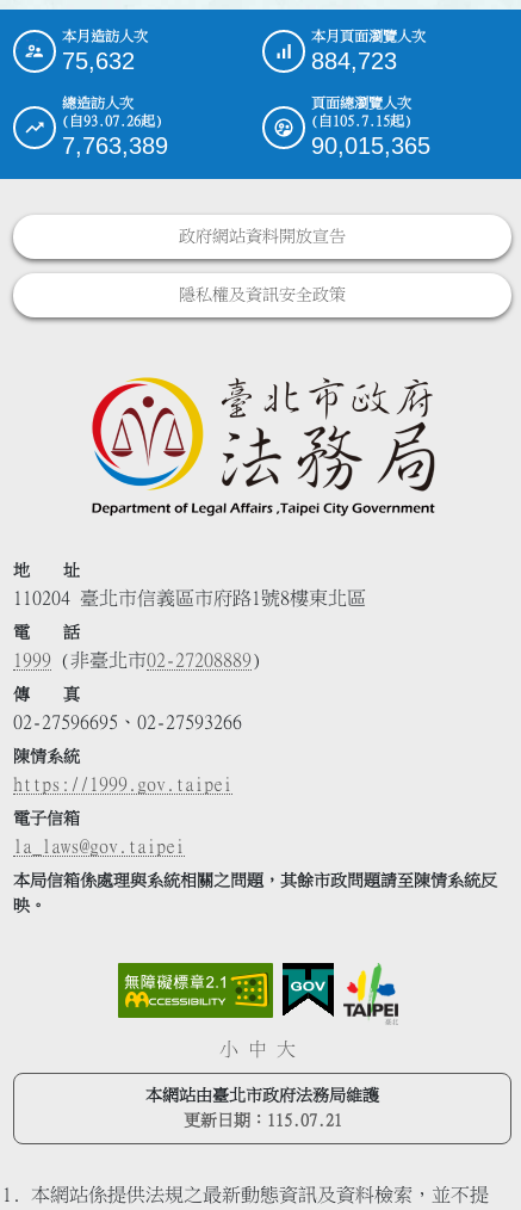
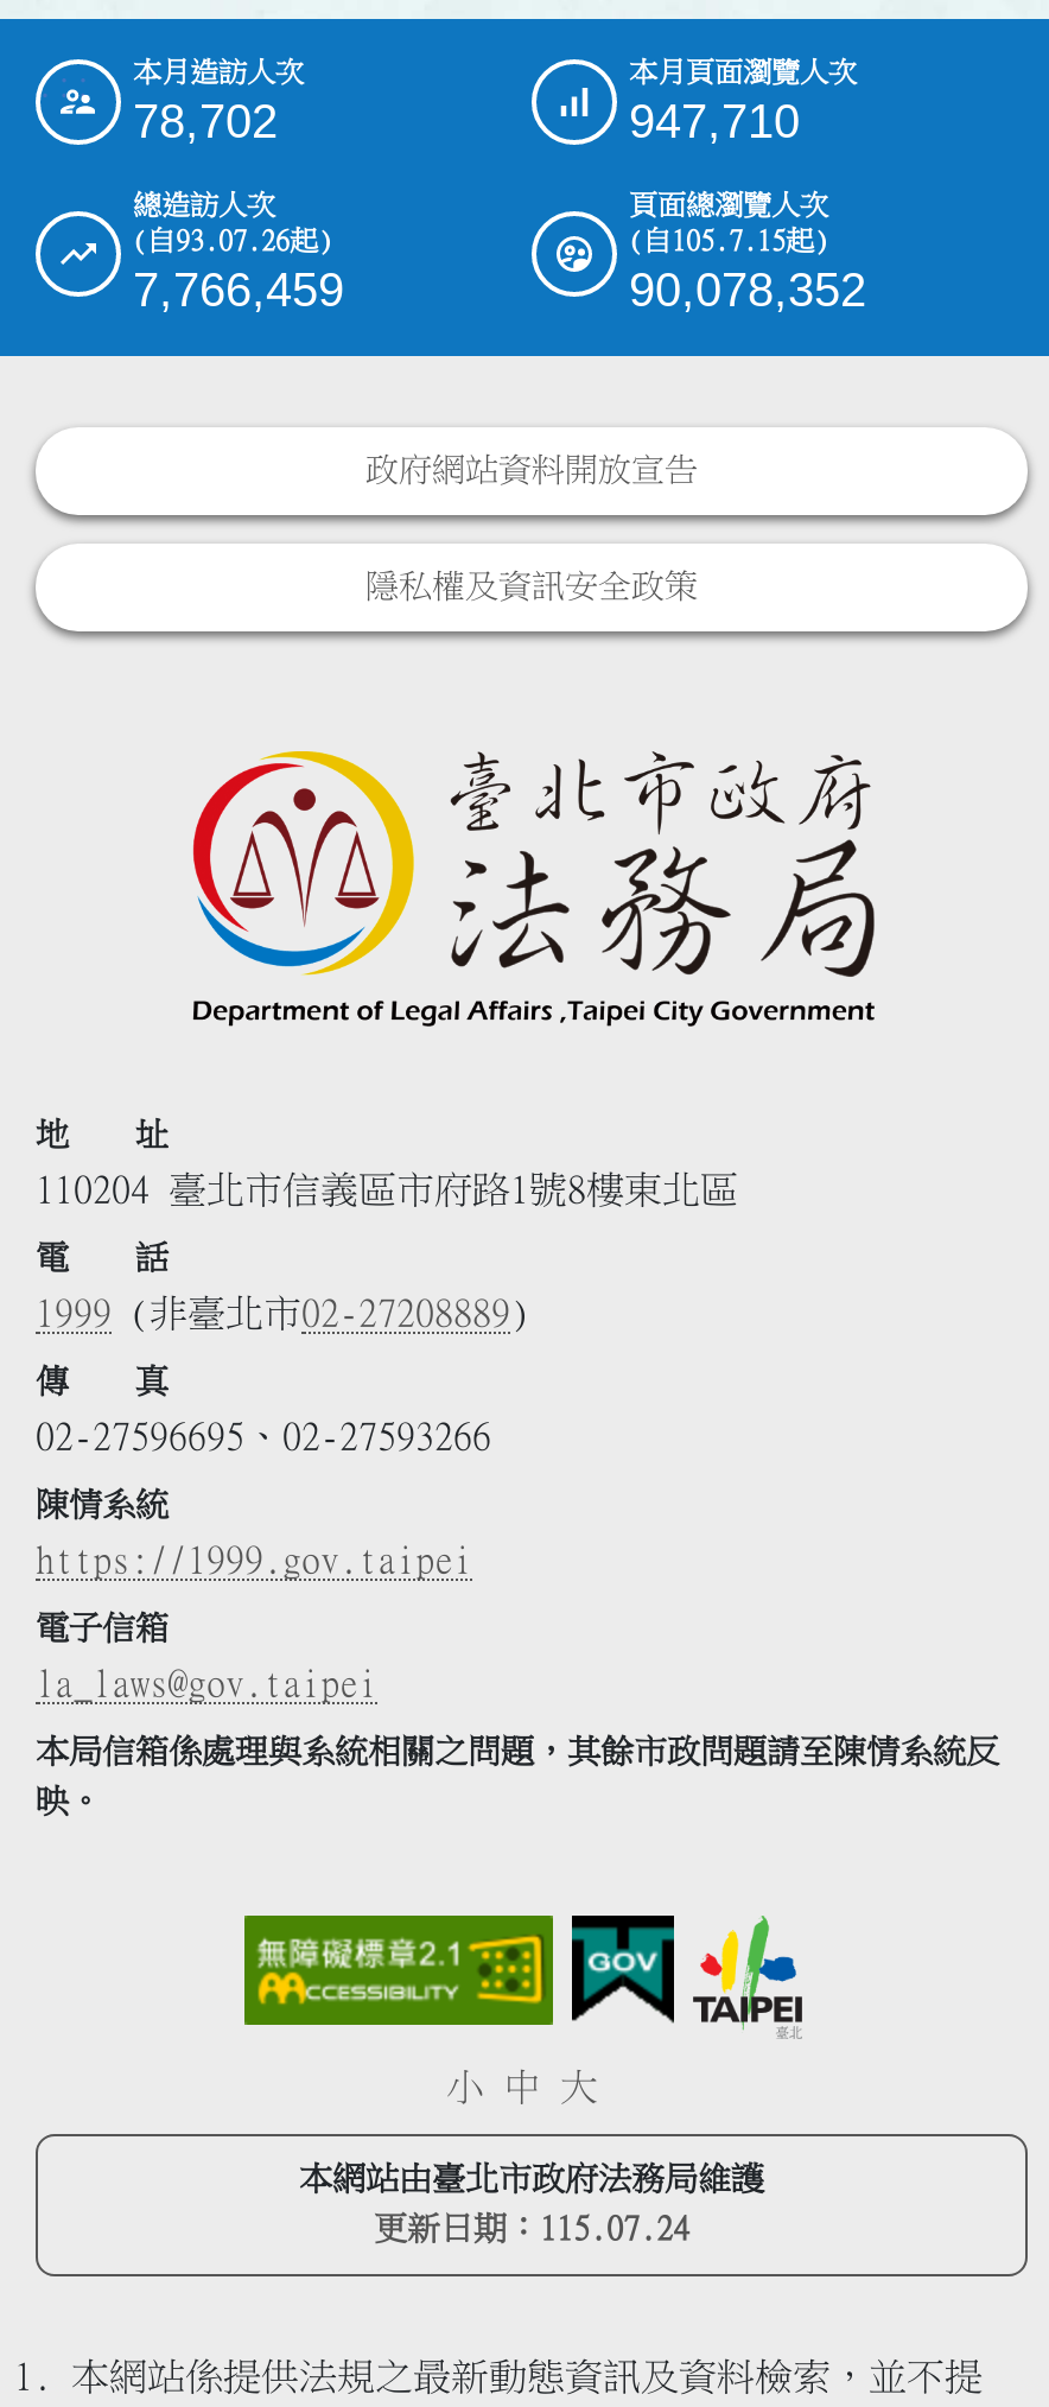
[62,47,135,74] 75,632 -> [133,94,278,146] 78,702
[311,47,397,74] 884,723 -> [629,94,800,146] 947,710
[62,132,168,158] 7,763,389 -> [133,263,344,315] 7,766,459
[311,132,430,158] 90,015,365 -> [629,263,866,315] 90,078,352
[183,1112,342,1128] 更新日期：115.07.21 -> [374,2212,689,2245] 更新日期：115.07.24

